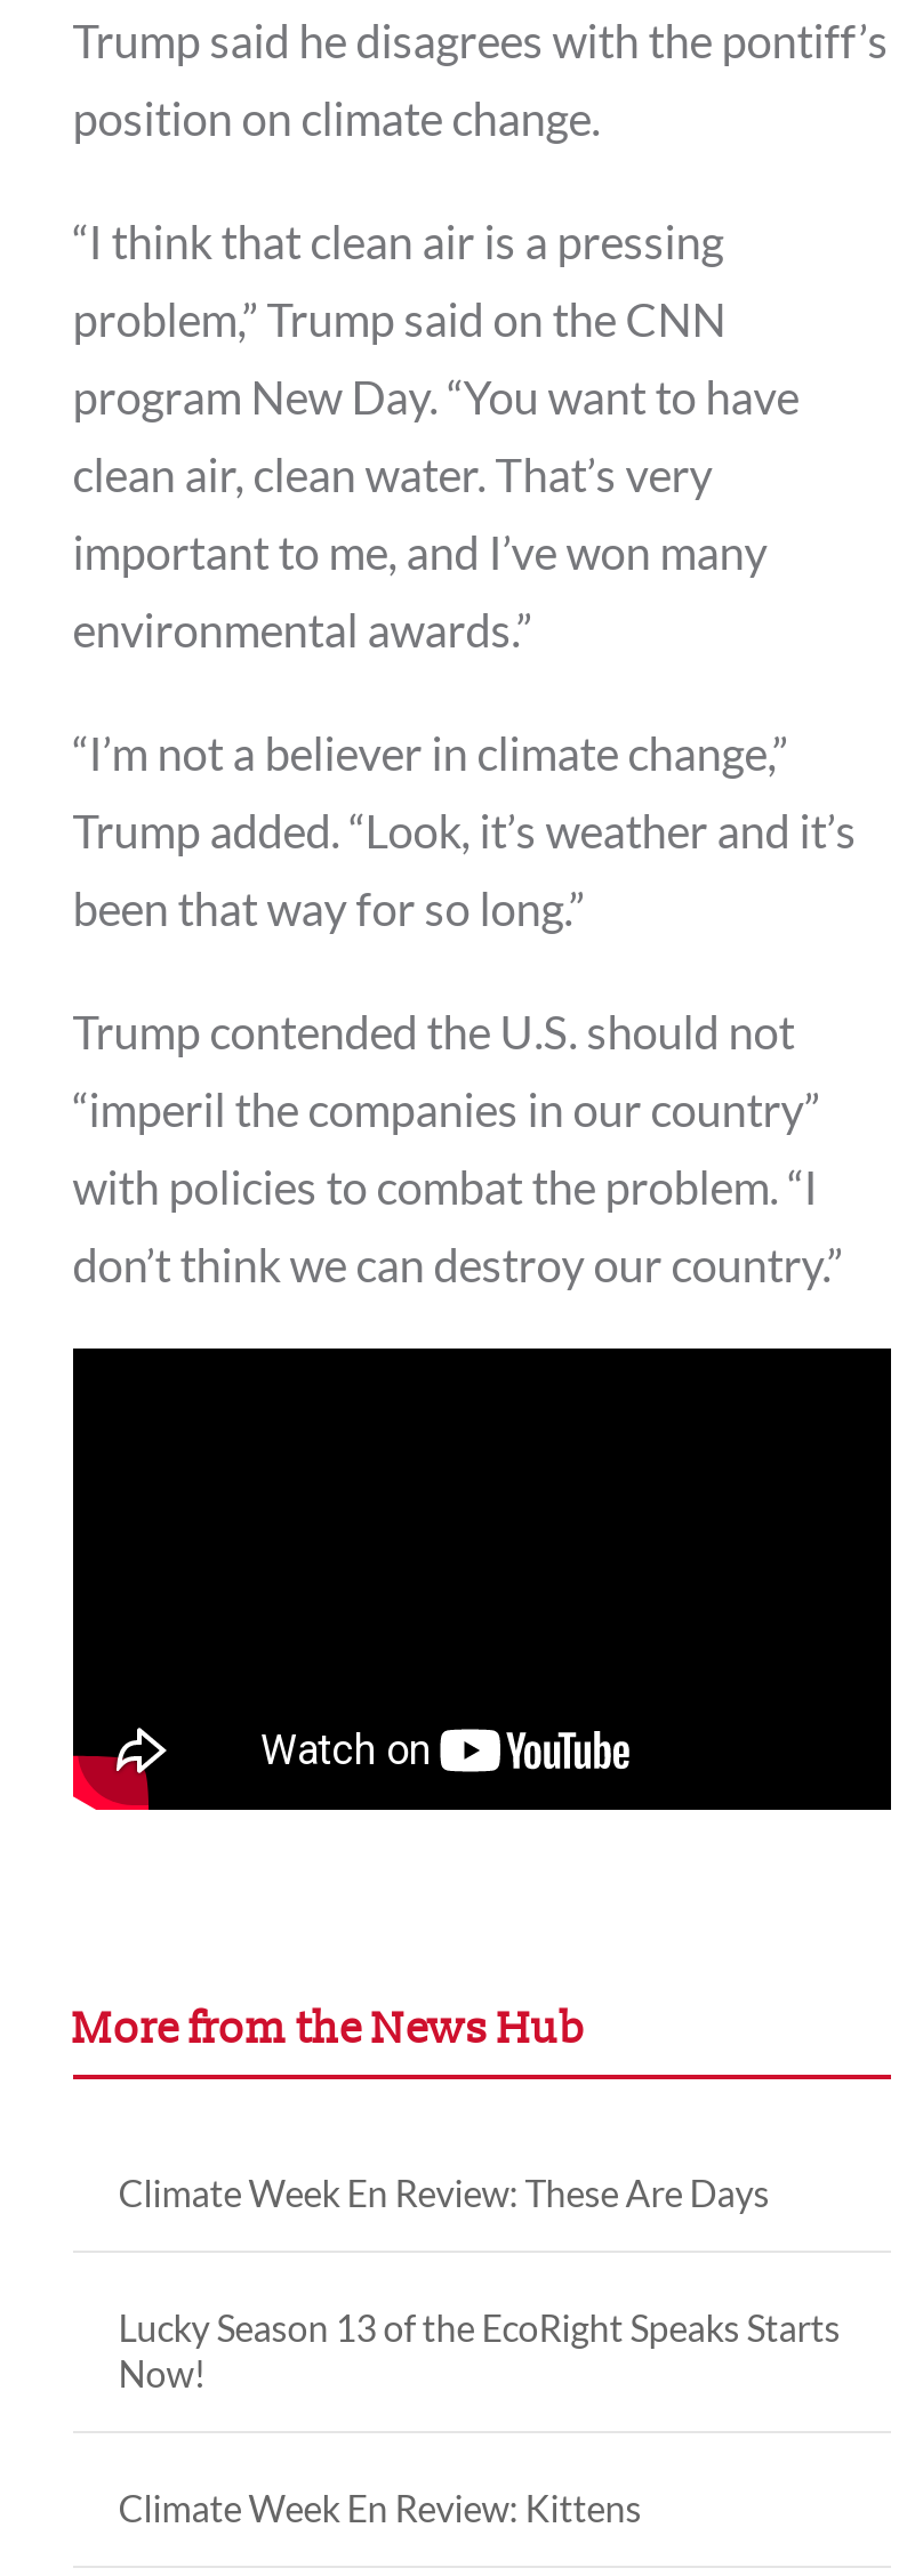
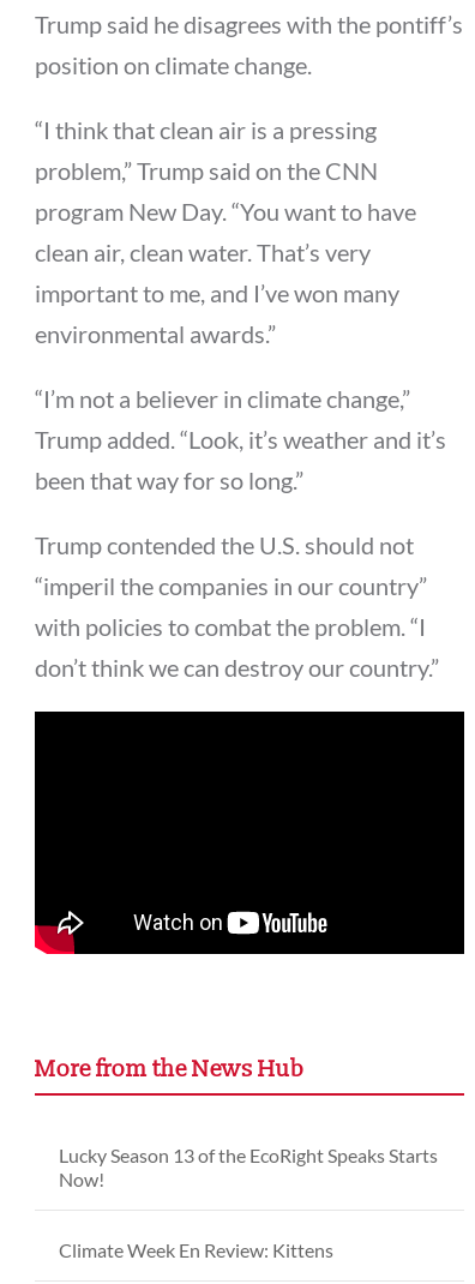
[118,2170,769,2214] Climate Week En Review: These Are Days -> none

